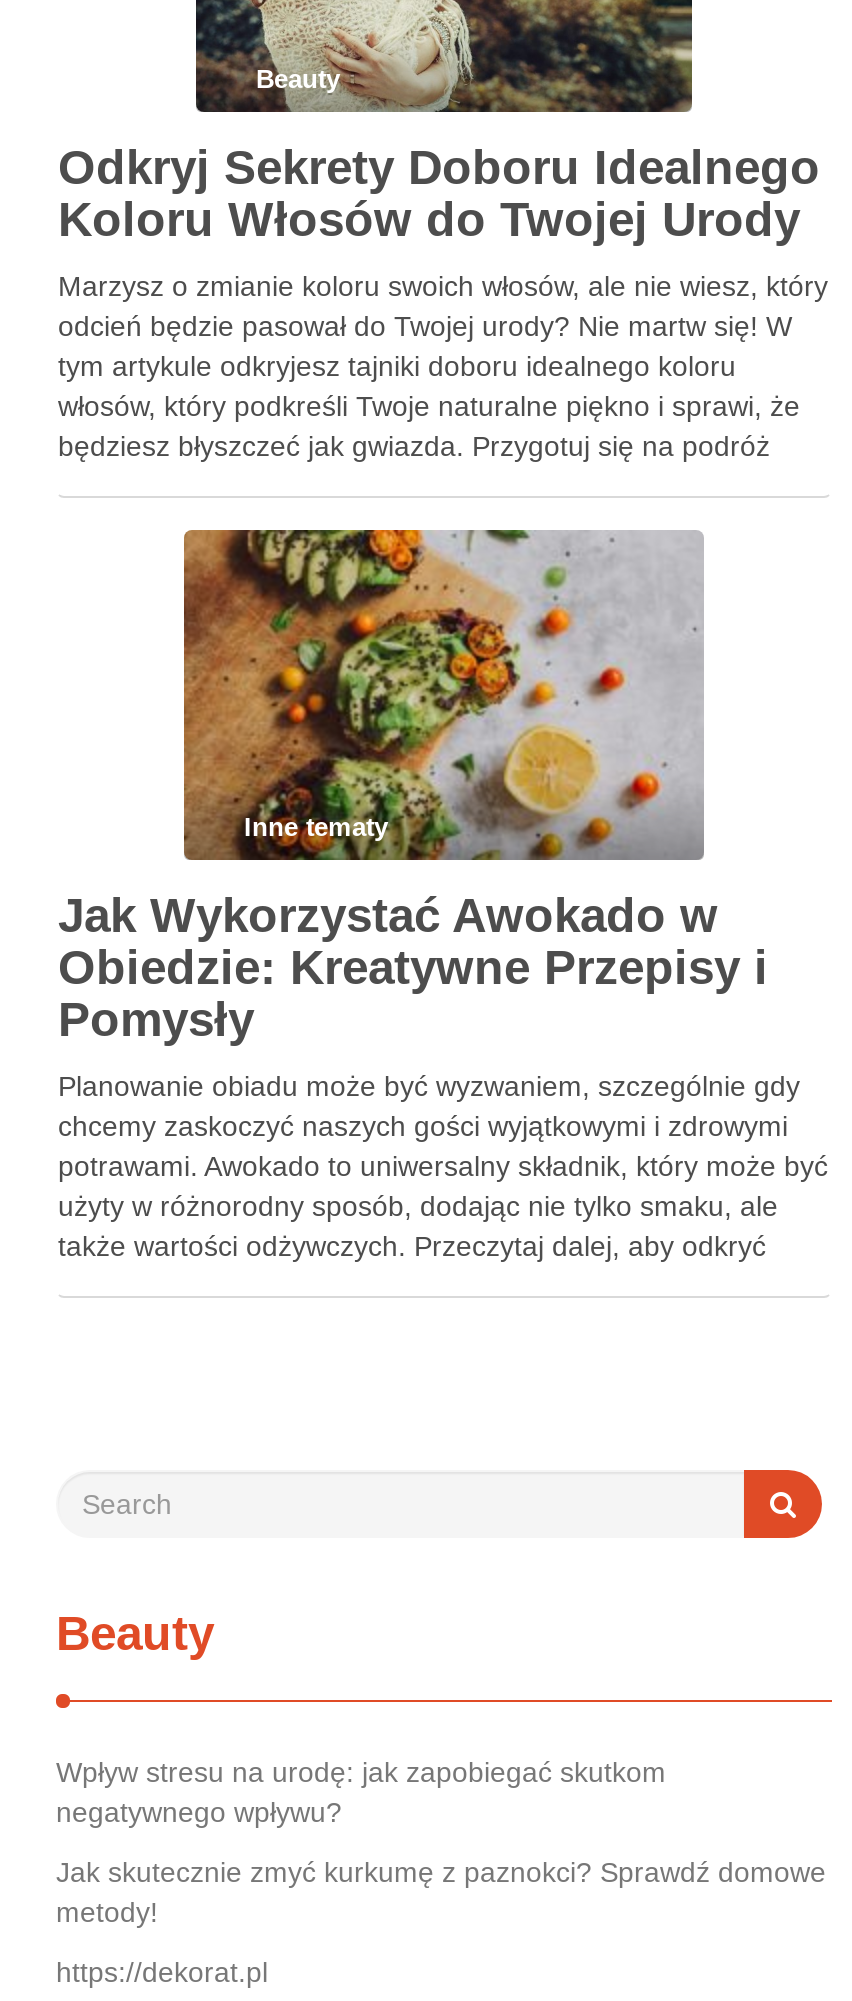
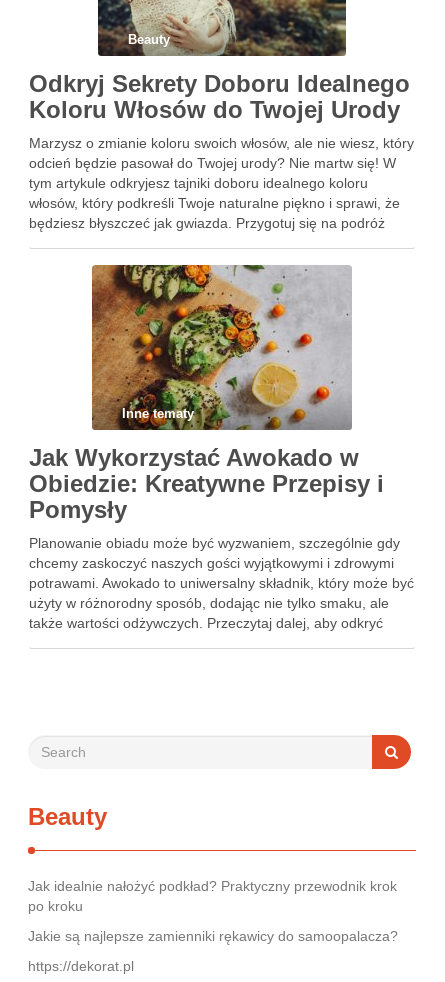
[56,1756,666,1828] Wpływ stresu na urodę: jak zapobiegać skutkom | negatywnego wpływu? -> [28,878,397,914] Jak idealnie nałożyć podkład? Praktyczny przewodnik krok | po kroku
[56,1856,826,1928] Jak skutecznie zmyć kurkumę z paznokci? Sprawdź domowe | metody! -> [28,928,398,944] Jakie są najlepsze zamienniki rękawicy do samoopalacza?

